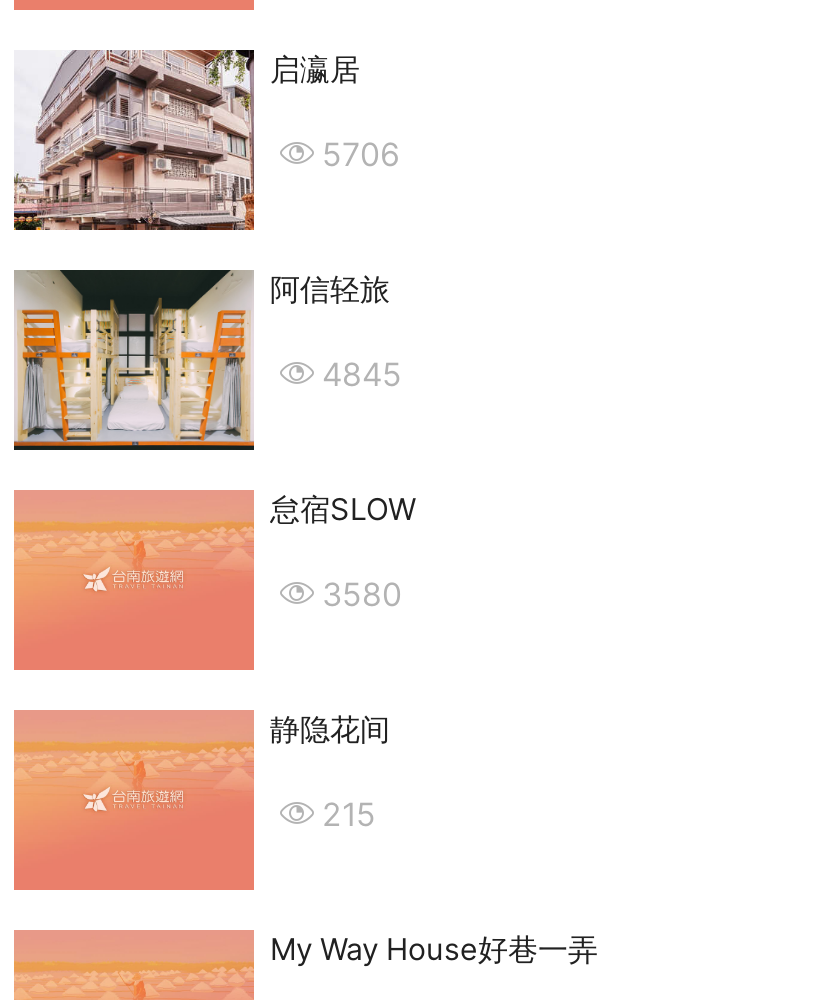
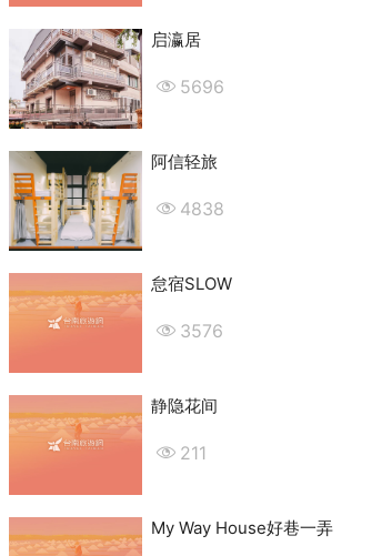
[322,134,400,174] 5706 -> [180,75,224,98] 5696
[322,354,402,394] 4845 -> [180,198,224,220] 4838
[322,574,402,614] 3580 -> [180,320,223,342] 3576
[322,794,376,834] 215 -> [180,442,207,464] 211

